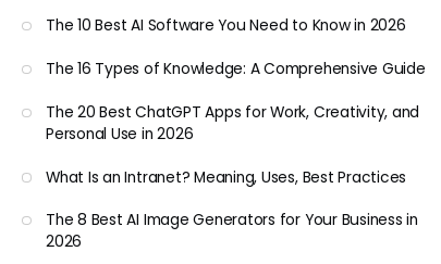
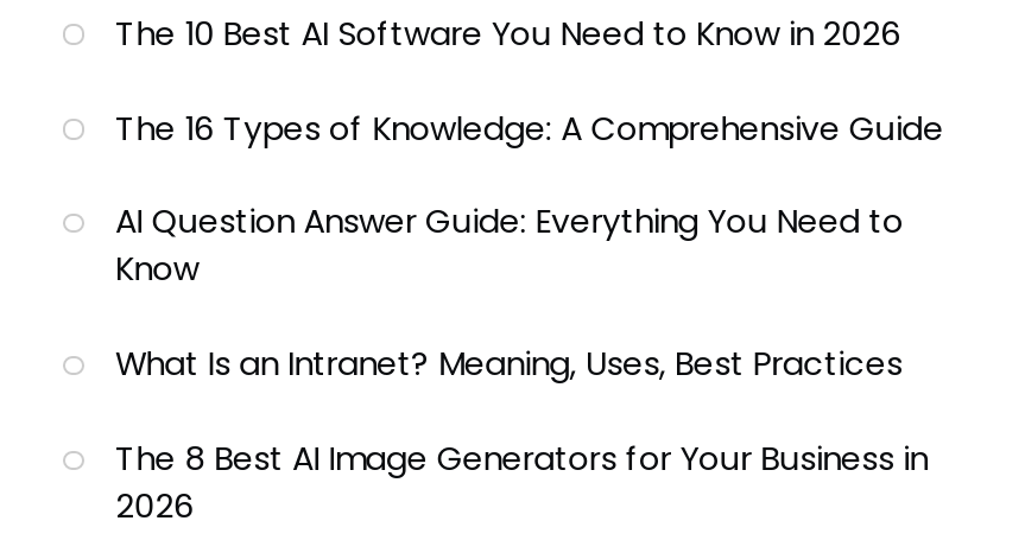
[46,102,419,144] The 20 Best ChatGPT Apps for Work, Creativity, and | Personal Use in 2026 -> [115,200,903,293] AI Question Answer Guide: Everything You Need to | Know

